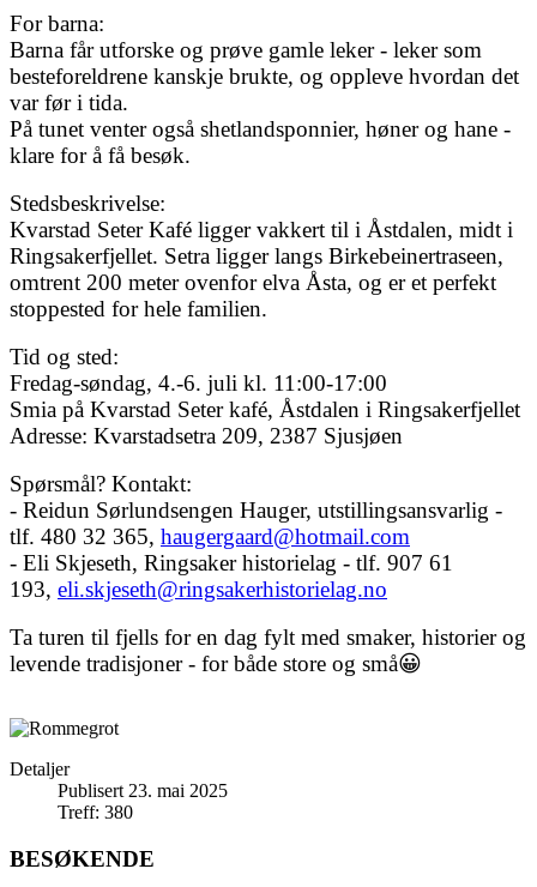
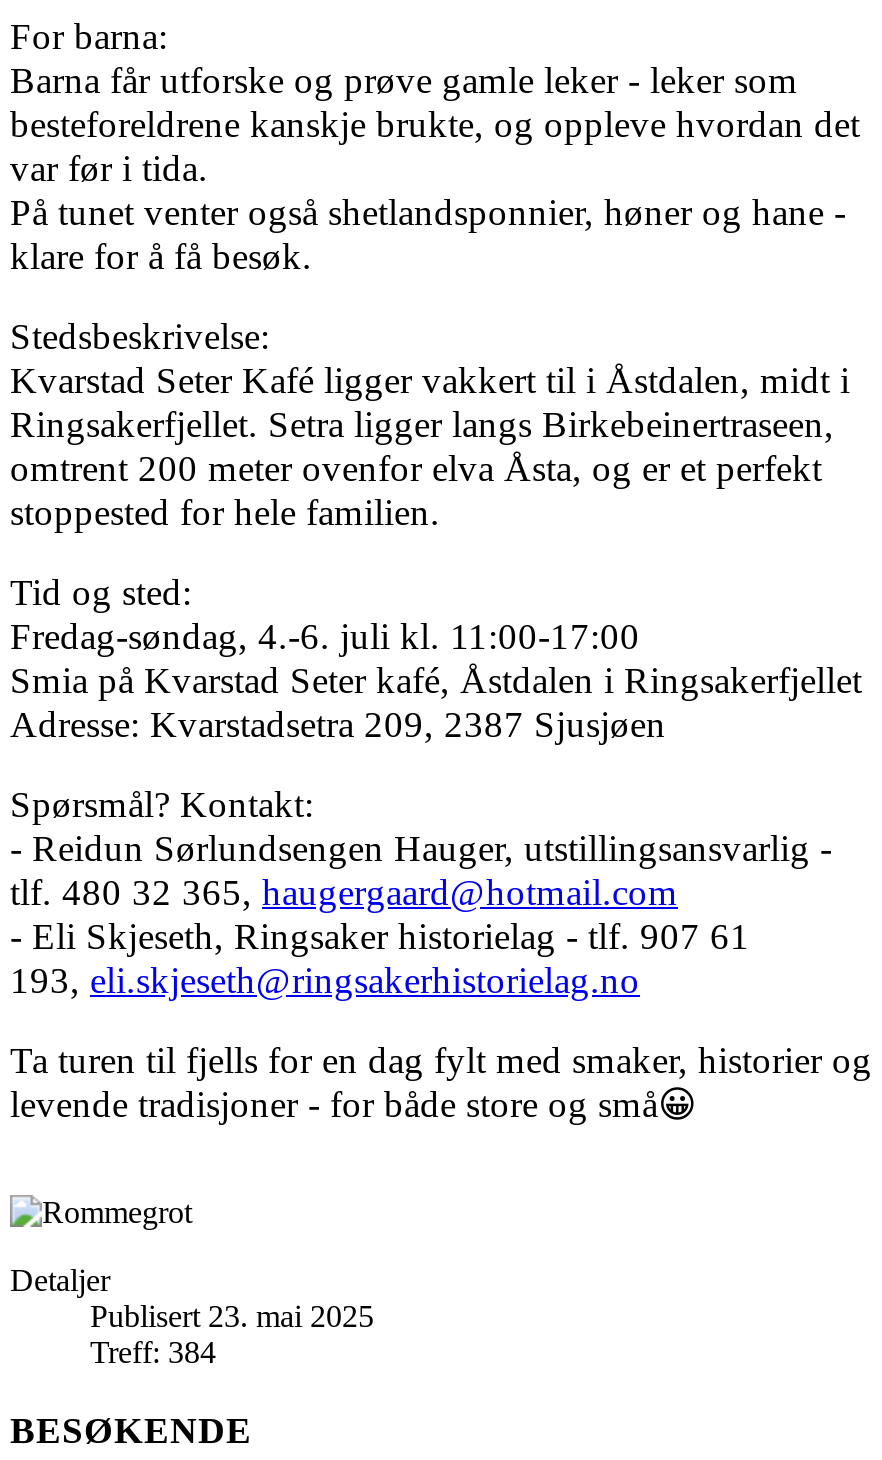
[58,802,133,823] Treff: 380 -> [90,1335,216,1369] Treff: 384

